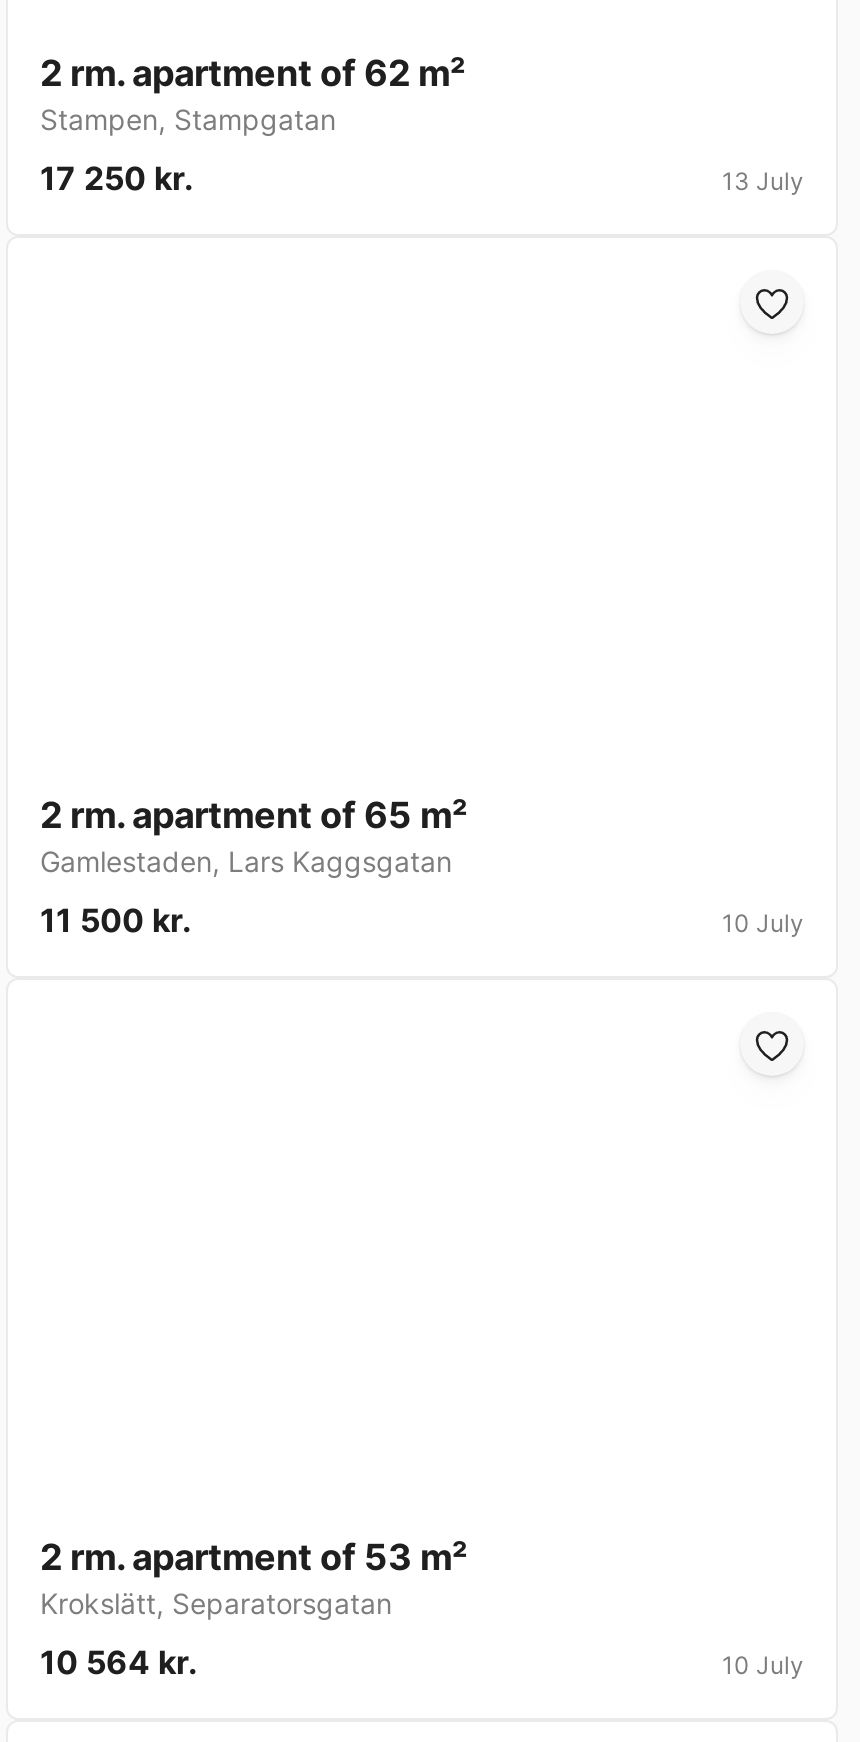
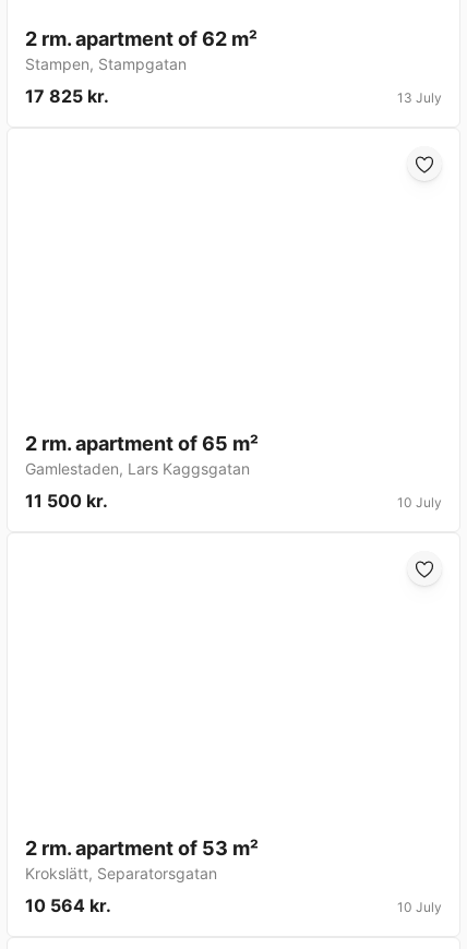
[40,159,194,199] 17 250 kr. -> [25,85,109,107] 17 825 kr.

